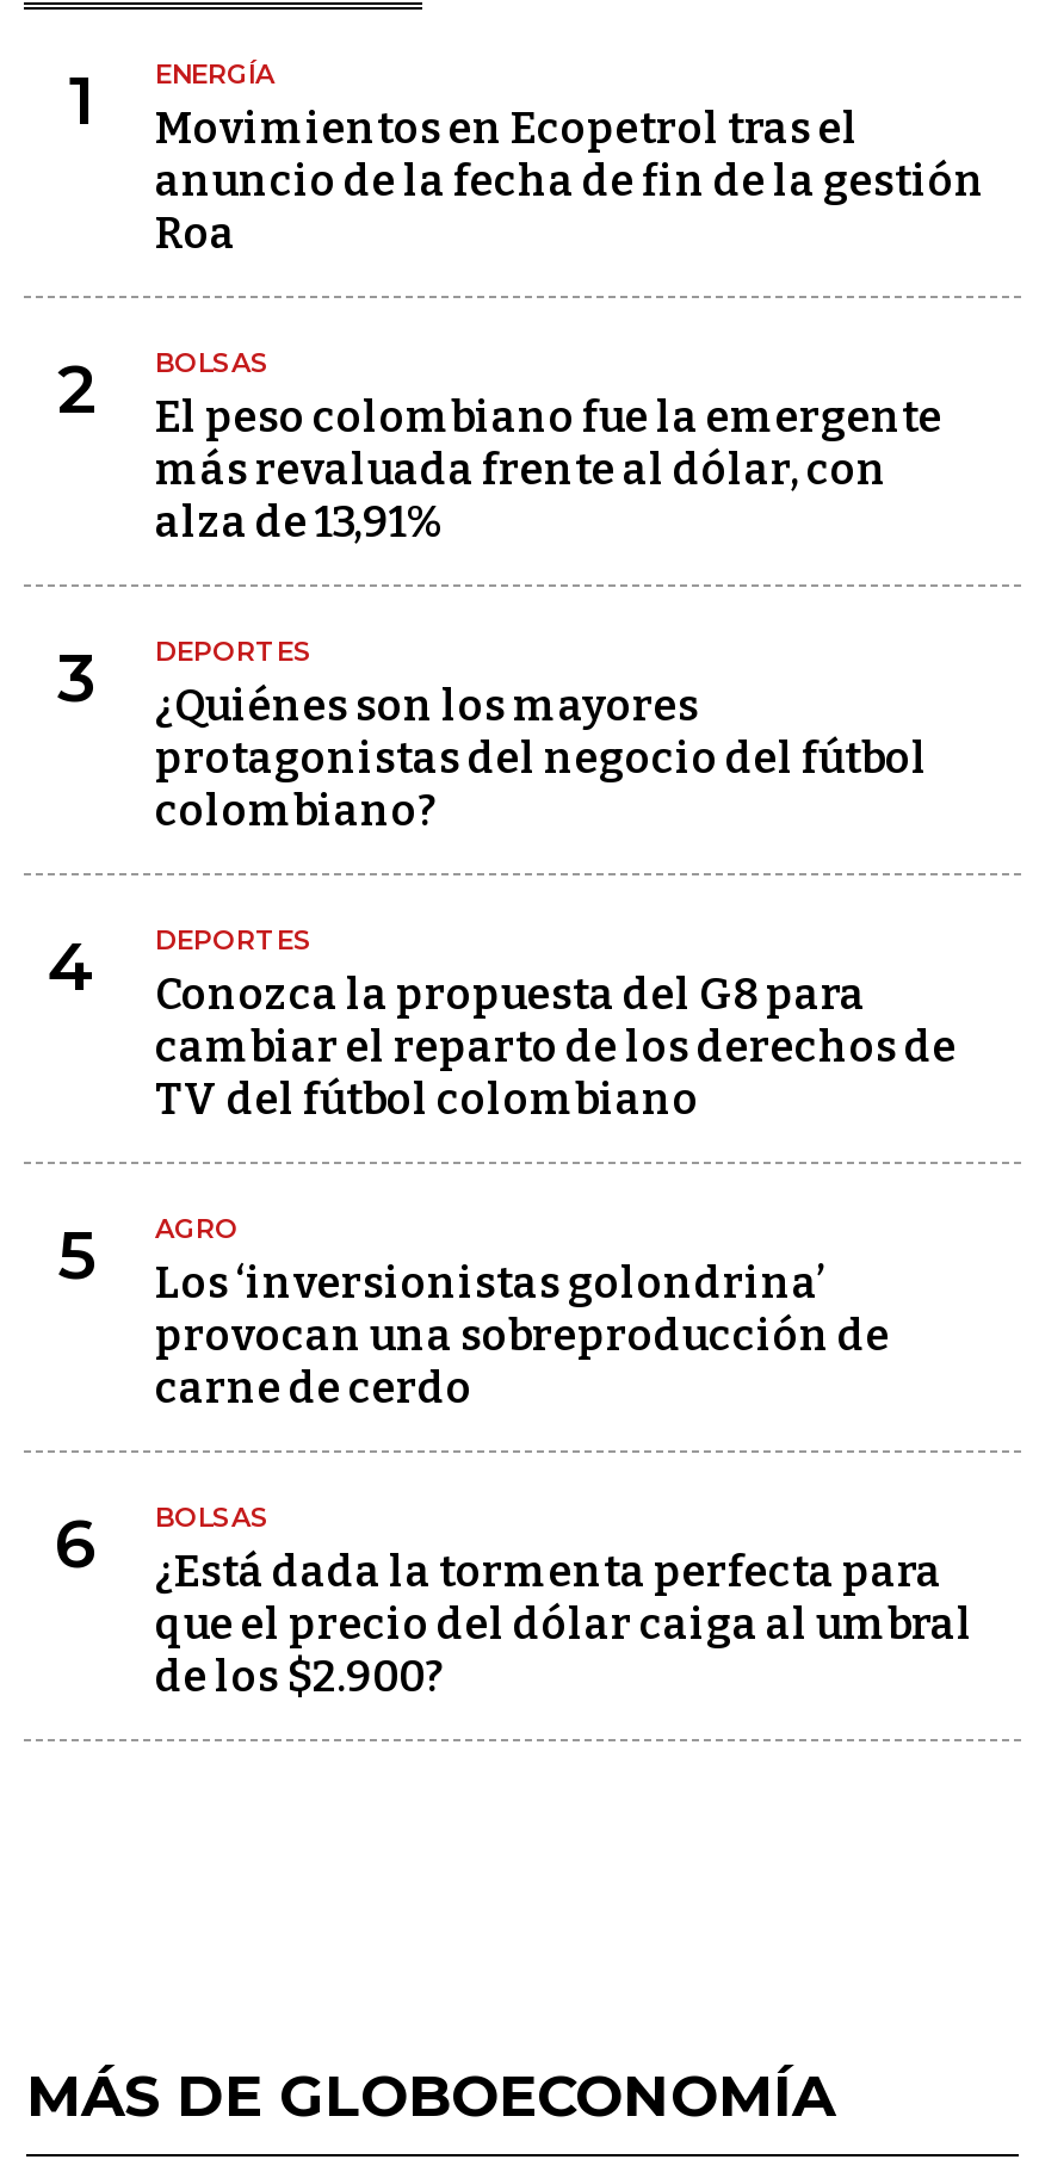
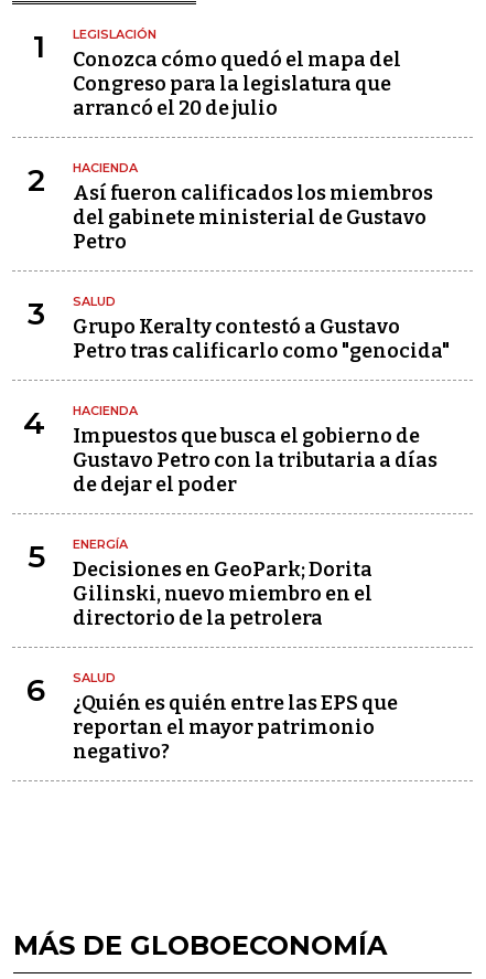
[155,57,985,260] ENERGÍA | Movimientos en Ecopetrol tras el | anuncio de la fecha de fin de la gestión | Roa -> [73,26,401,120] LEGISLACIÓN | Conozca cómo quedó el mapa del | Congreso para la legislatura que | arrancó el 20 de julio
[155,346,942,549] BOLSAS | El peso colombiano fue la emergente | más revaluada frente al dólar, con | alza de 13,91% -> [73,160,433,254] HACIENDA | Así fueron calificados los miembros | del gabinete ministerial de Gustavo | Petro
[155,635,928,837] DEPORTES | ¿Quiénes son los mayores | protagonistas del negocio del fútbol | colombiano? -> [73,294,450,363] SALUD | Grupo Keralty contestó a Gustavo | Petro tras calificarlo como "genocida"
[155,923,957,1126] DEPORTES | Conozca la propuesta del G8 para | cambiar el reparto de los derechos de | TV del fútbol colombiano -> [73,403,438,497] HACIENDA | Impuestos que busca el gobierno de | Gustavo Petro con la tributaria a días | de dejar el poder
[155,1212,890,1415] AGRO | Los ‘inversionistas golondrina’ | provocan una sobreproducción de | carne de cerdo -> [73,536,372,630] ENERGÍA | Decisiones en GeoPark; Dorita | Gilinski, nuevo miembro en el | directorio de la petrolera
[155,1500,973,1703] BOLSAS | ¿Está dada la tormenta perfecta para | que el precio del dólar caiga al umbral | de los $2.900? -> [73,670,398,764] SALUD | ¿Quién es quién entre las EPS que | reportan el mayor patrimonio | negativo?

